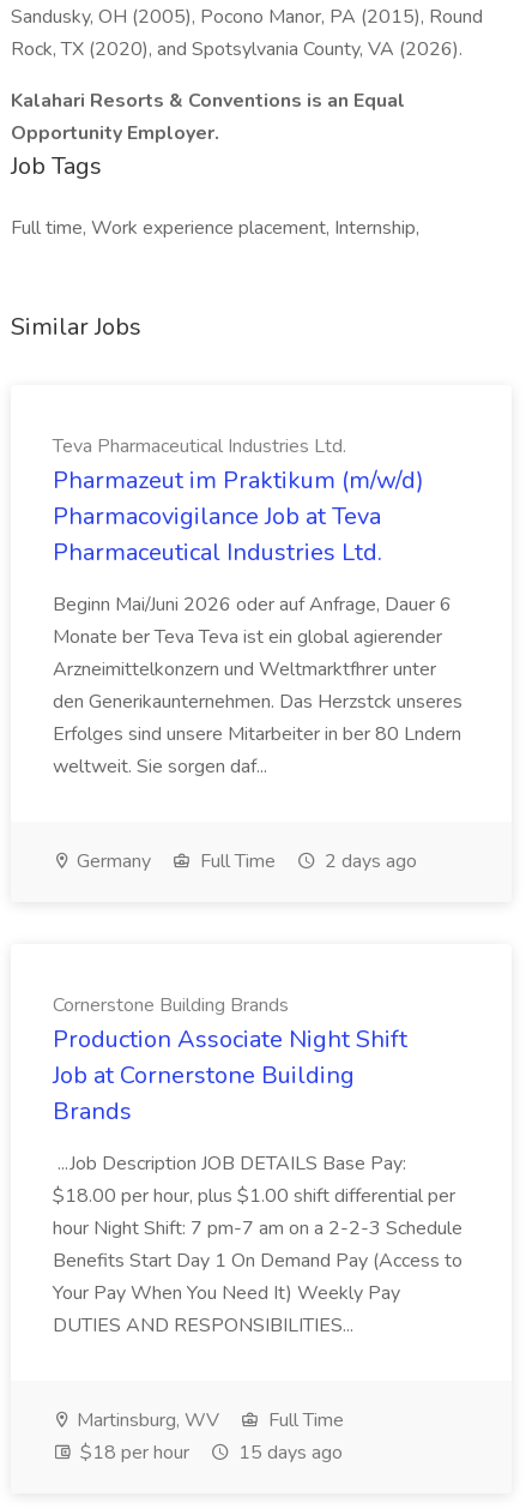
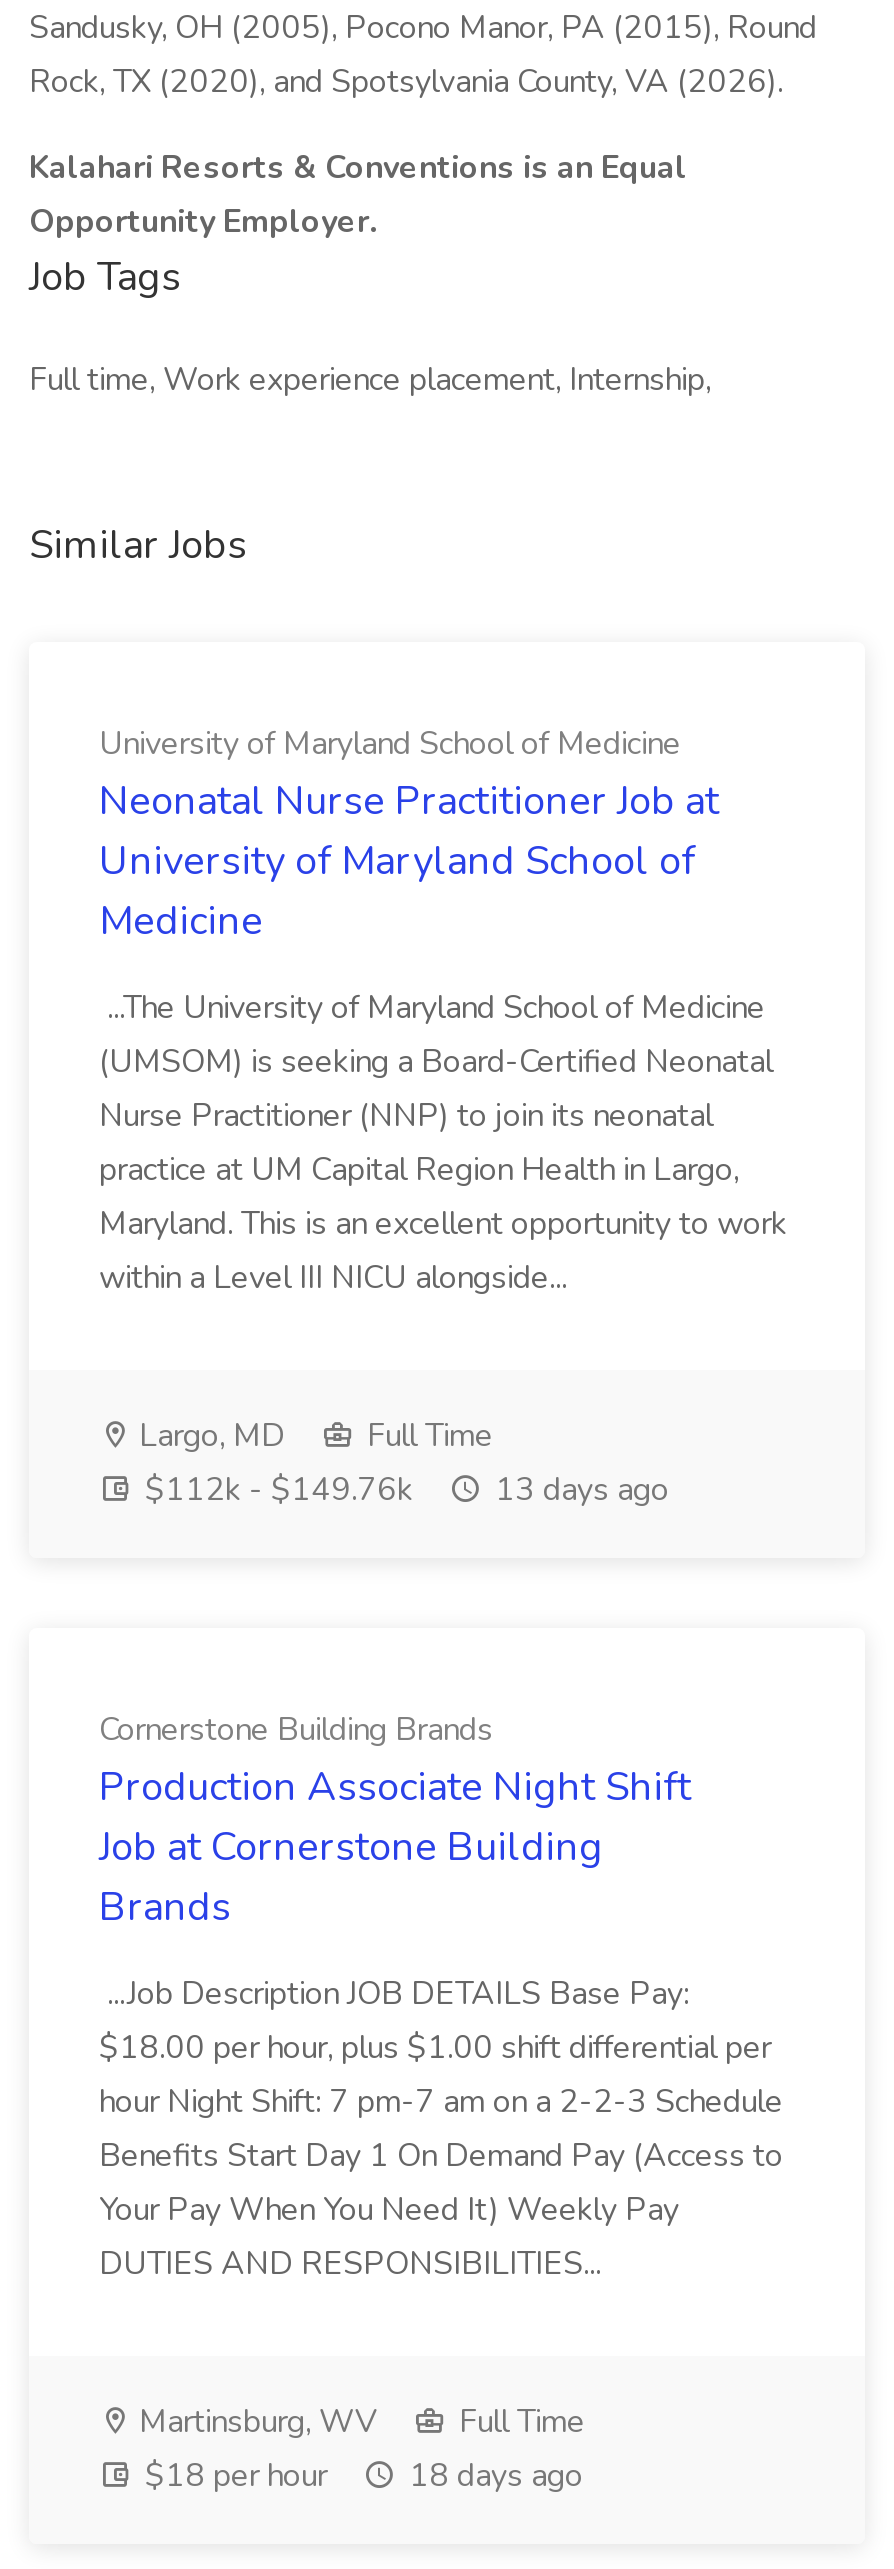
[53,433,424,569] Teva Pharmaceutical Industries Ltd. | Pharmazeut im Praktikum (m/w/d) | Pharmacovigilance Job at Teva | Pharmaceutical Industries Ltd. -> [99,722,719,948] University of Maryland School of Medicine | Neonatal Nurse Practitioner Job at | University of Maryland School of | Medicine
[53,591,462,780] Beginn Mai/Juni 2026 oder auf Anfrage, Dauer 6 | Monate ber Teva Teva ist ein global agierender | Arzneimittelkonzern und Weltmarktfhrer unter | den Generikaunternehmen. Das Herzstck unseres | Erfolges sind unsere Mitarbeiter in ber 80 Lndern | weltweit. Sie sorgen daf... -> [99,986,787,1300] ...The University of Maryland School of Medicine | (UMSOM) is seeking a Board-Certified Neonatal | Nurse Practitioner (NNP) to join its neonatal | practice at UM Capital Region Health in Largo, | Maryland. This is an excellent opportunity to work | within a Level III NICU alongside...
[72,848,151,874] Germany -> [131,1414,285,1458] Largo, MD
[320,848,417,874] 2 days ago -> [137,1468,669,1512] $112k - $149.76k | 13 days ago
[75,1439,343,1466] $18 per hour 15 days ago -> [137,2454,583,2498] $18 per hour 18 days ago

